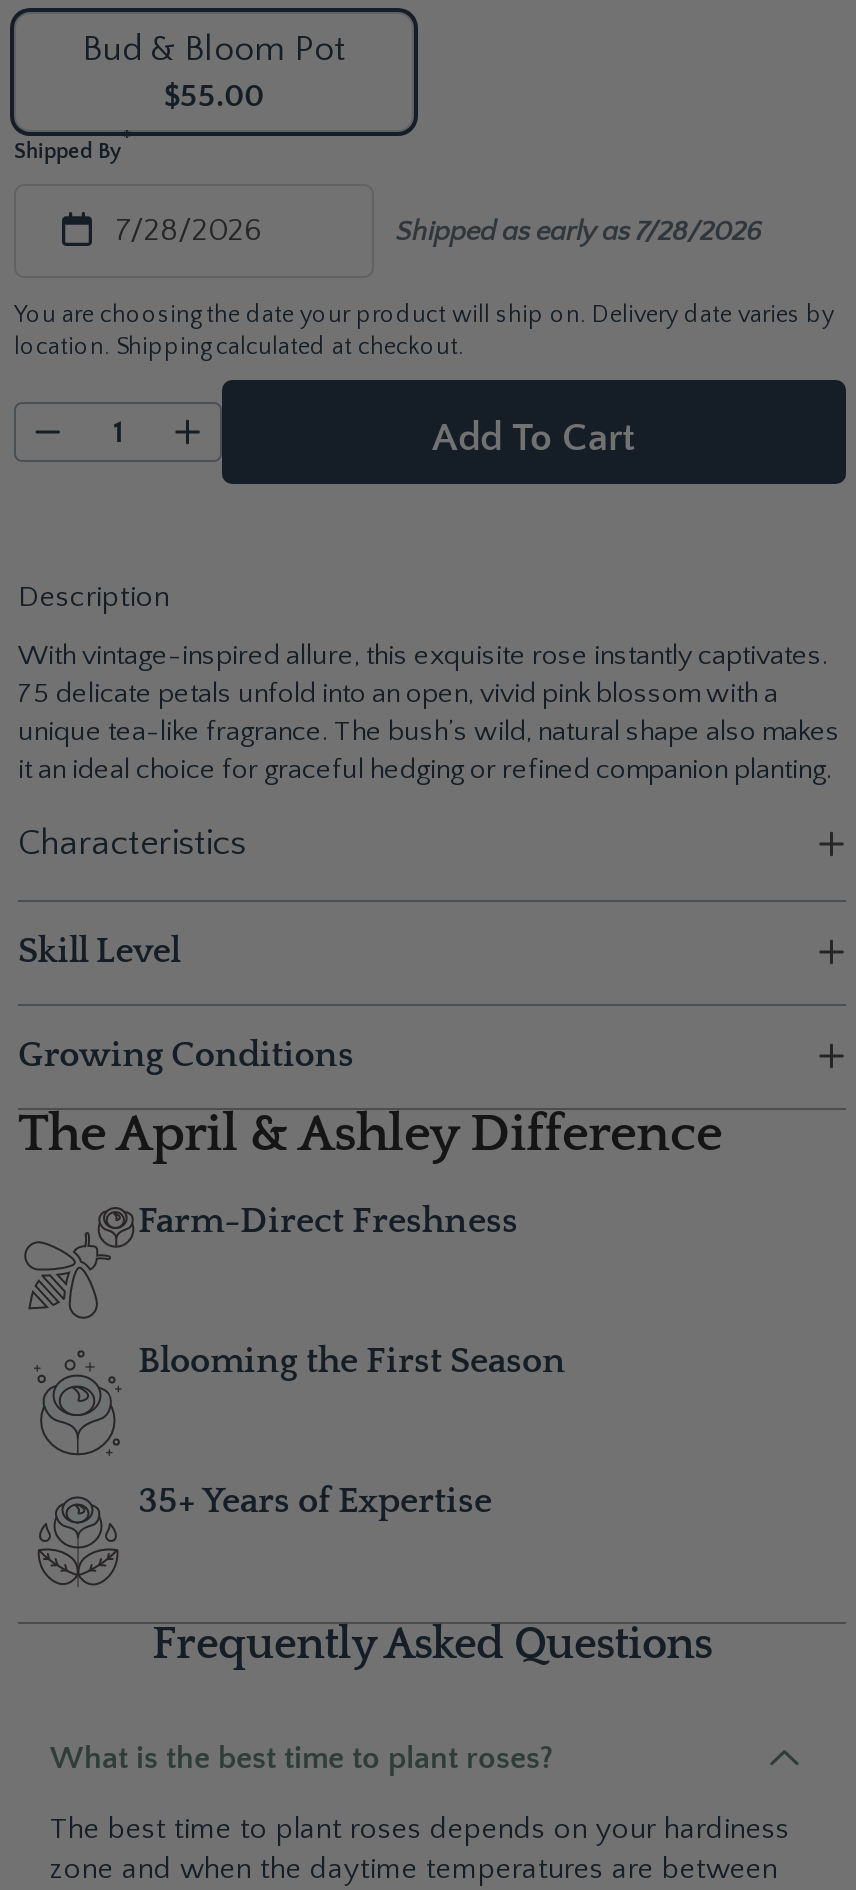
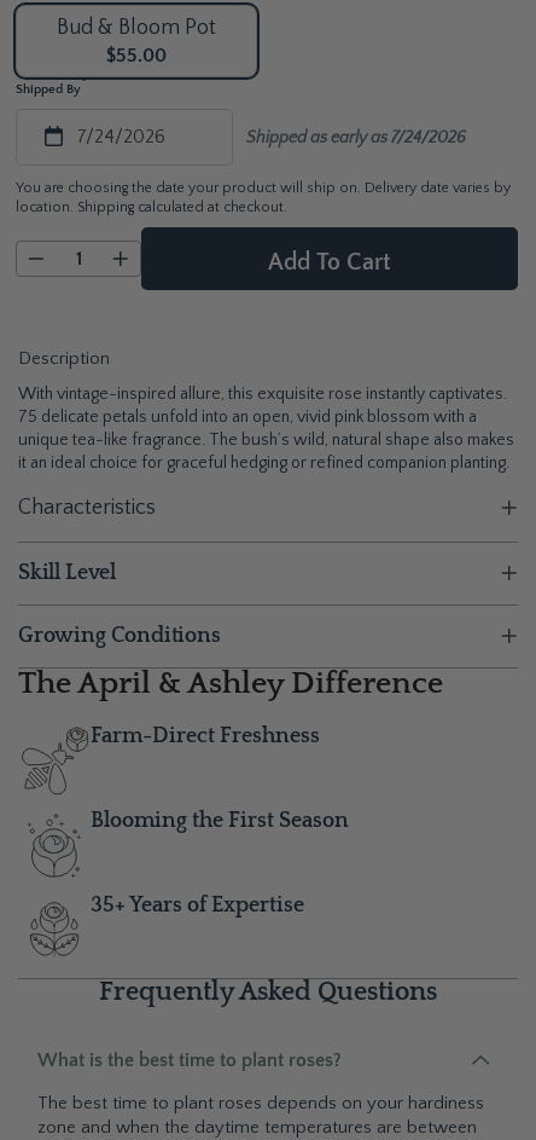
[390,217,762,249] Shipped as early as 7/28/2026 -> [243,129,466,148] Shipped as early as 7/24/2026

